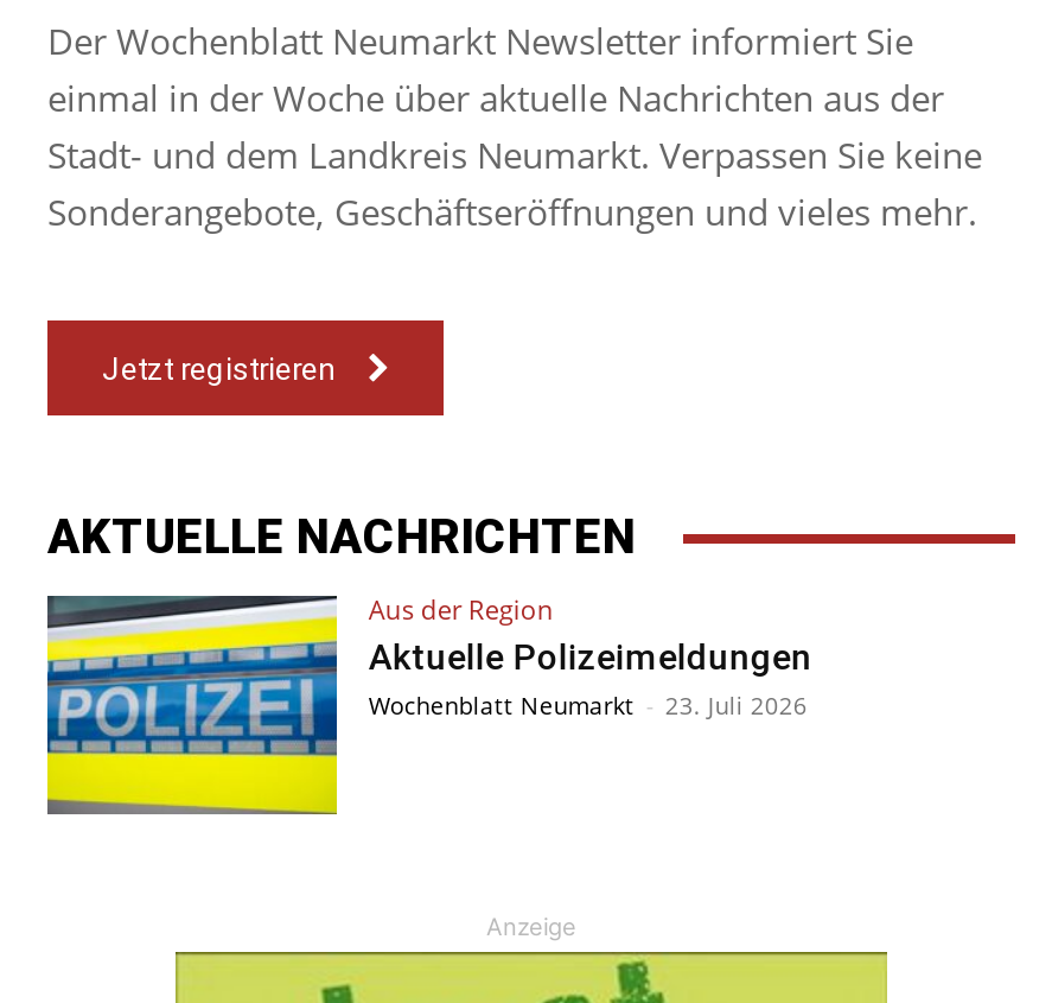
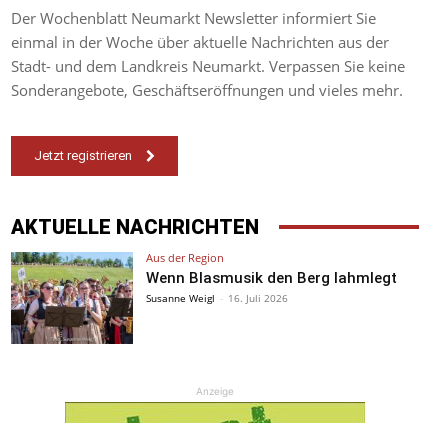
[45,592,812,815] [image] | Aktuelle Polizeimeldungen | Wochenblatt Neumarkt - 23. Juli 2026 -> [10,251,397,345] [image] | Wenn Blasmusik den Berg lahmlegt | Susanne Weigl - 16. Juli 2026

